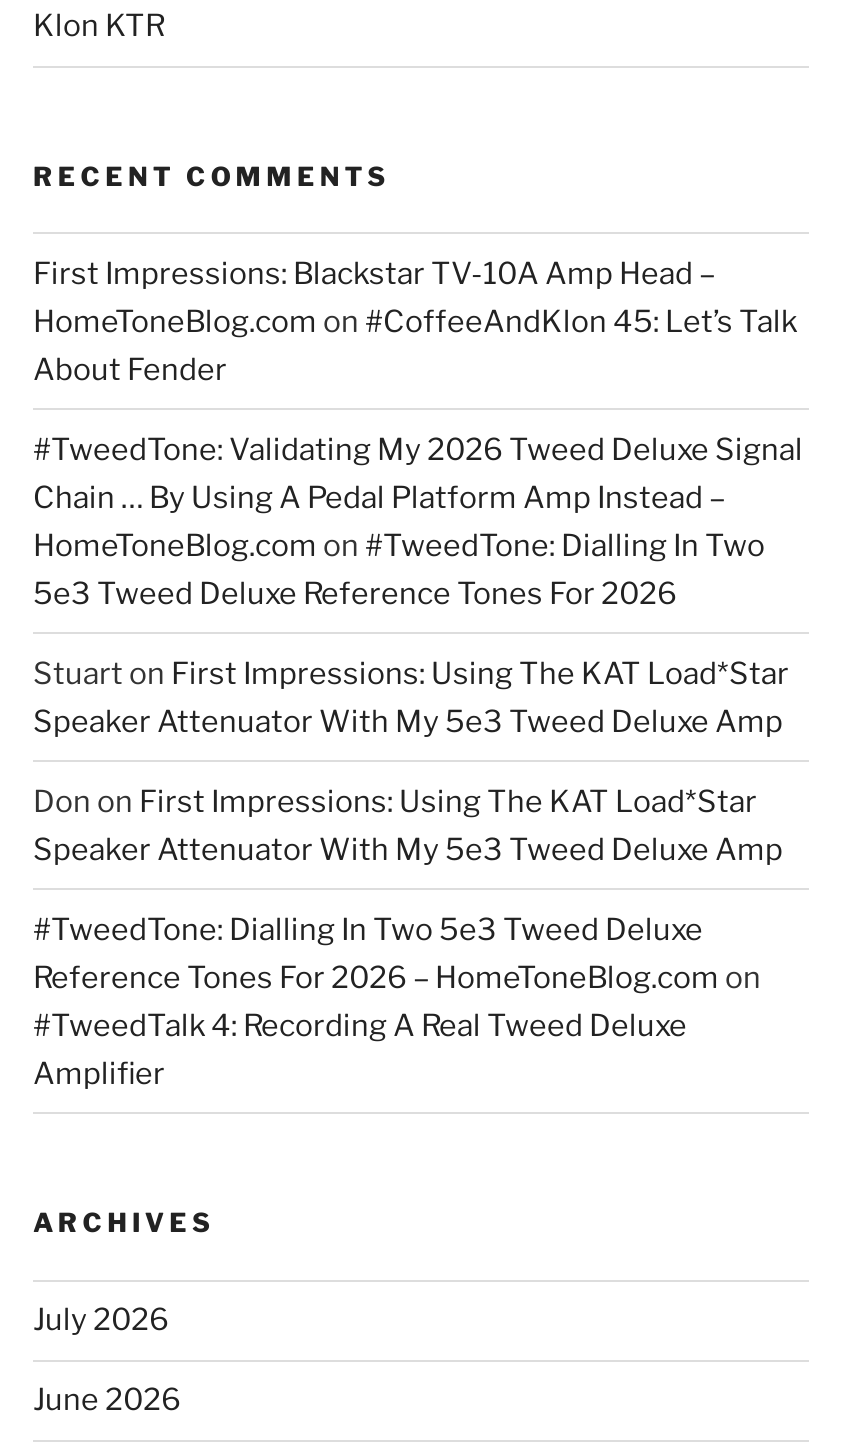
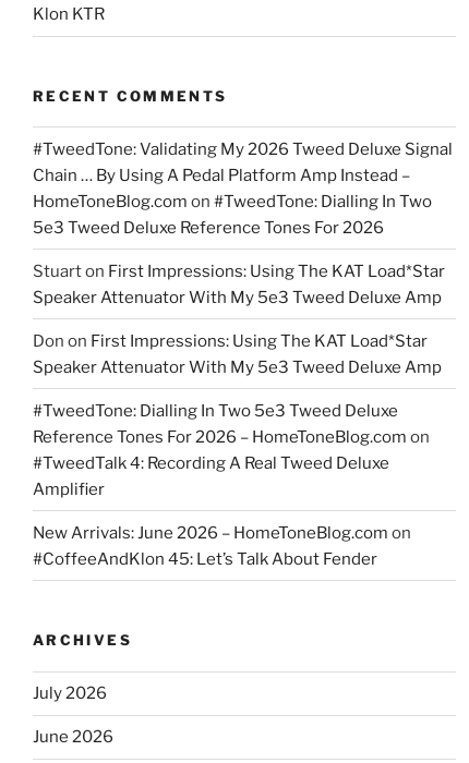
[33,256,797,388] First Impressions: Blackstar TV-10A Amp Head – | HomeToneBlog.com on #CoffeeAndKlon 45: Let’s Talk | About Fender -> none
moved [33,432,803,1092] -> [33,139,453,499]: #TweedTone: Validating My 2026 Tweed Deluxe Signal | Chain … By Using A Pedal Platform Amp Instead – | HomeToneBlog.com on #TweedTone: Dialling In Two | ... | #TweedTalk 4: Recording A Real Tweed Deluxe | Amplifier
none -> [33,523,411,569] New Arrivals: June 2026 – HomeToneBlog.com on | #CoffeeAndKlon 45: Let’s Talk About Fender

